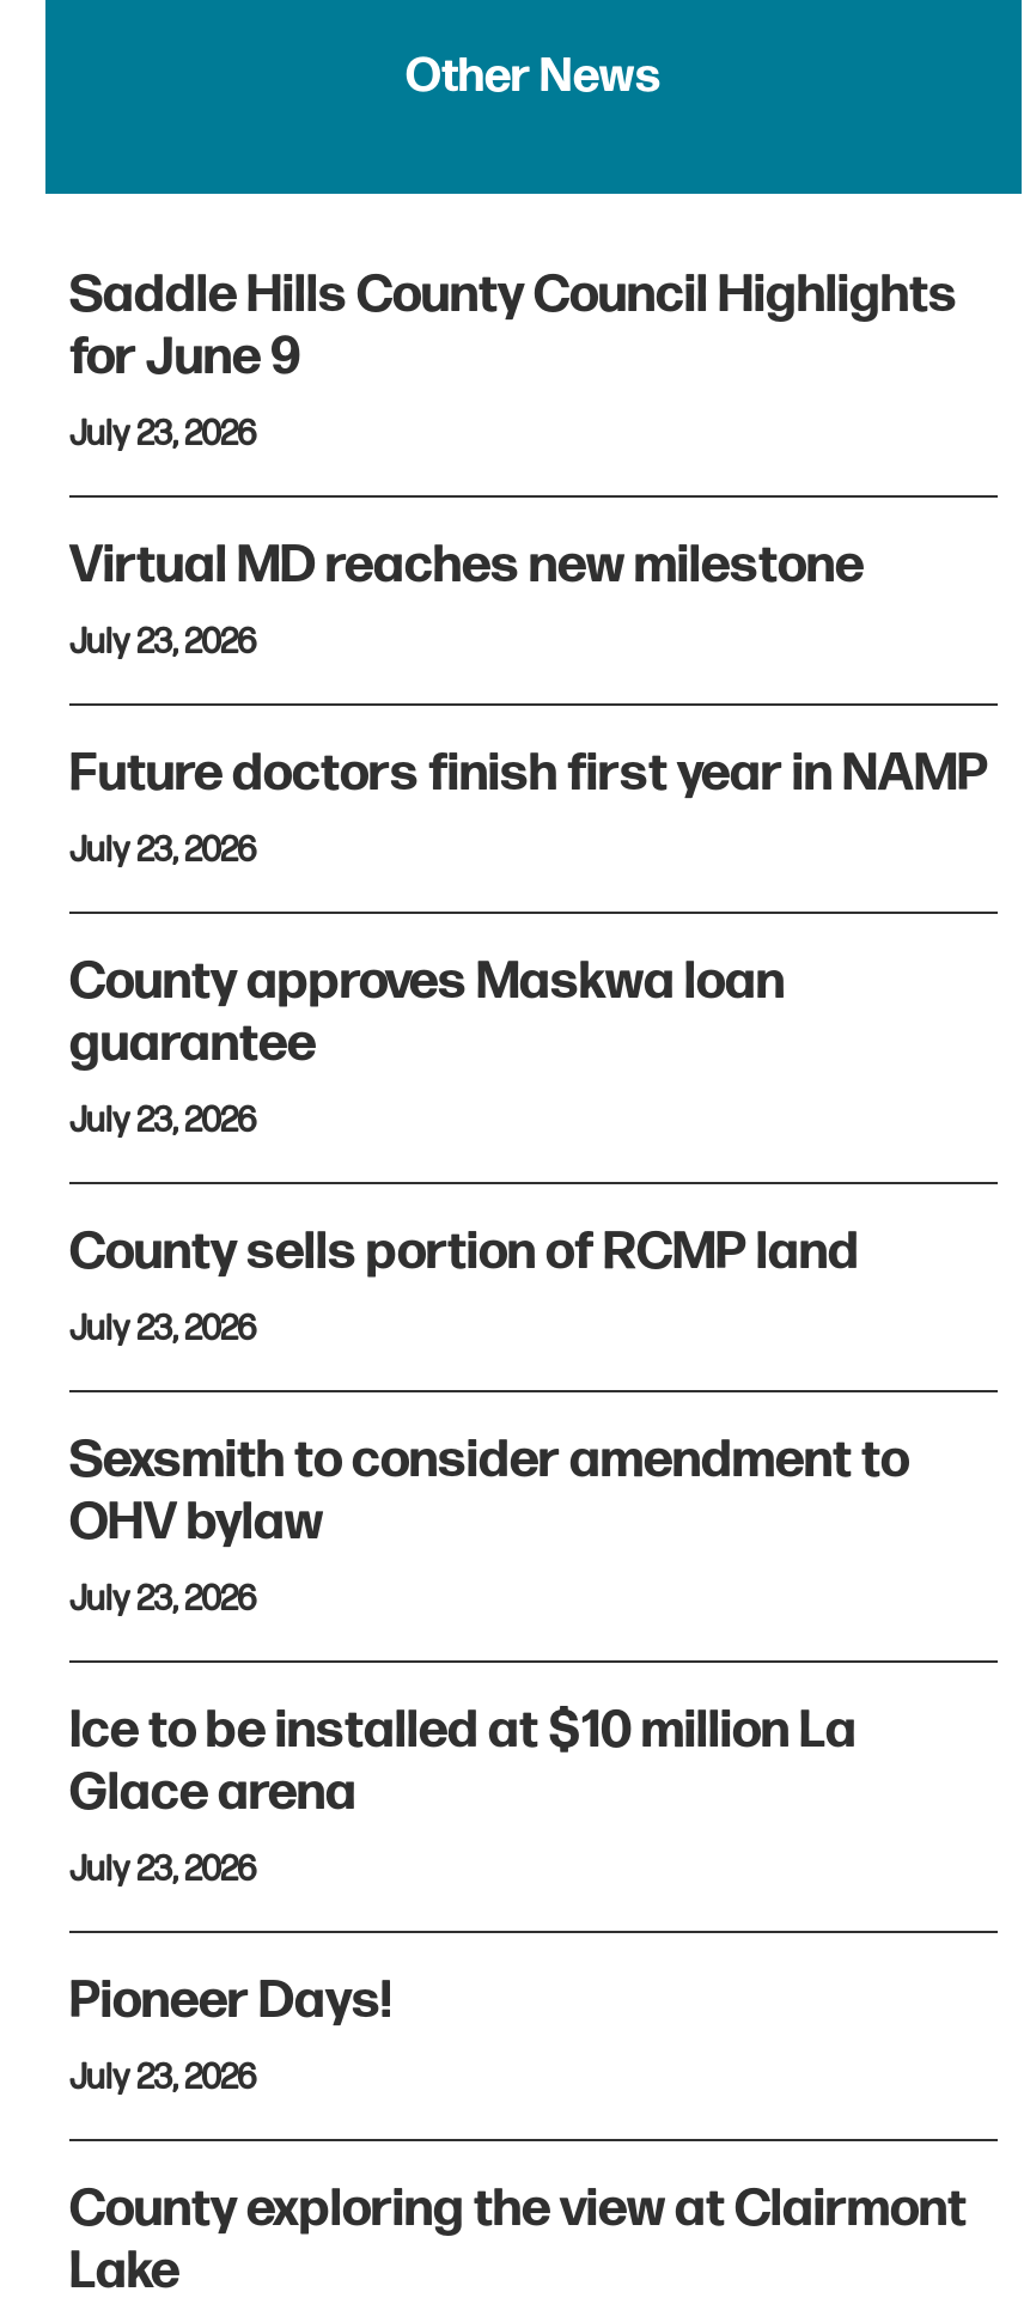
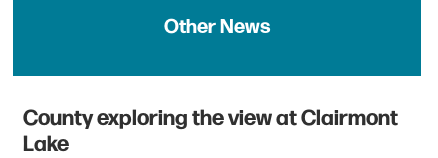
[69,262,988,2100] Saddle Hills County Council Highlights | for June 9 | July 23, 2026 | Virtual MD reaches new milestone | July 23, 2026 | Future doctors finish first year in NAMP | July 23, 2026 | County approves Maskwa loan | guarantee | July 23, 2026 | County sells portion of RCMP land | July 23, 2026 | Sexsmith to consider amendment to | OHV bylaw | July 23, 2026 | Ice to be installed at $10 million La | Glace arena | July 23, 2026 | Pioneer Days! | July 23, 2026 -> none

